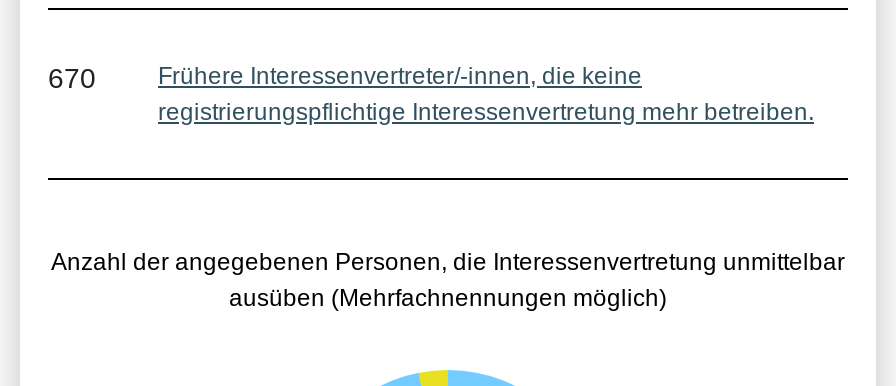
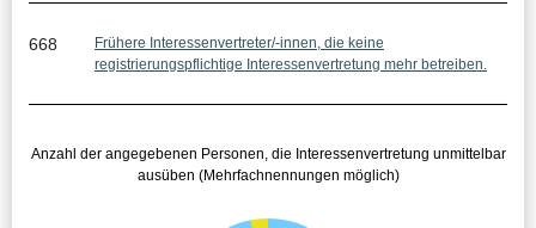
[48,62,96,94] 670 -> [29,34,57,54] 668

